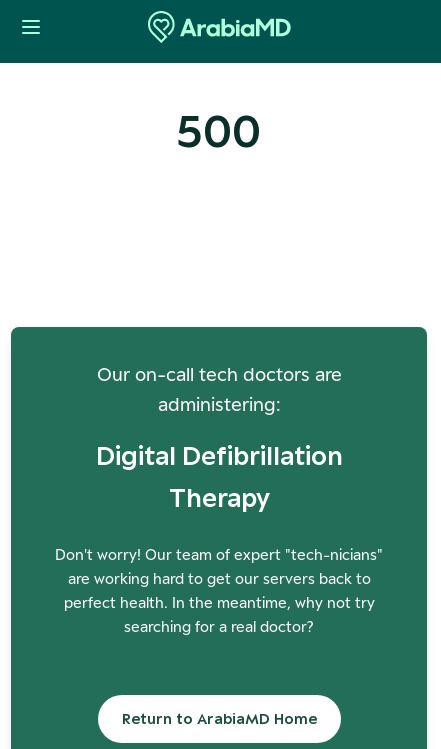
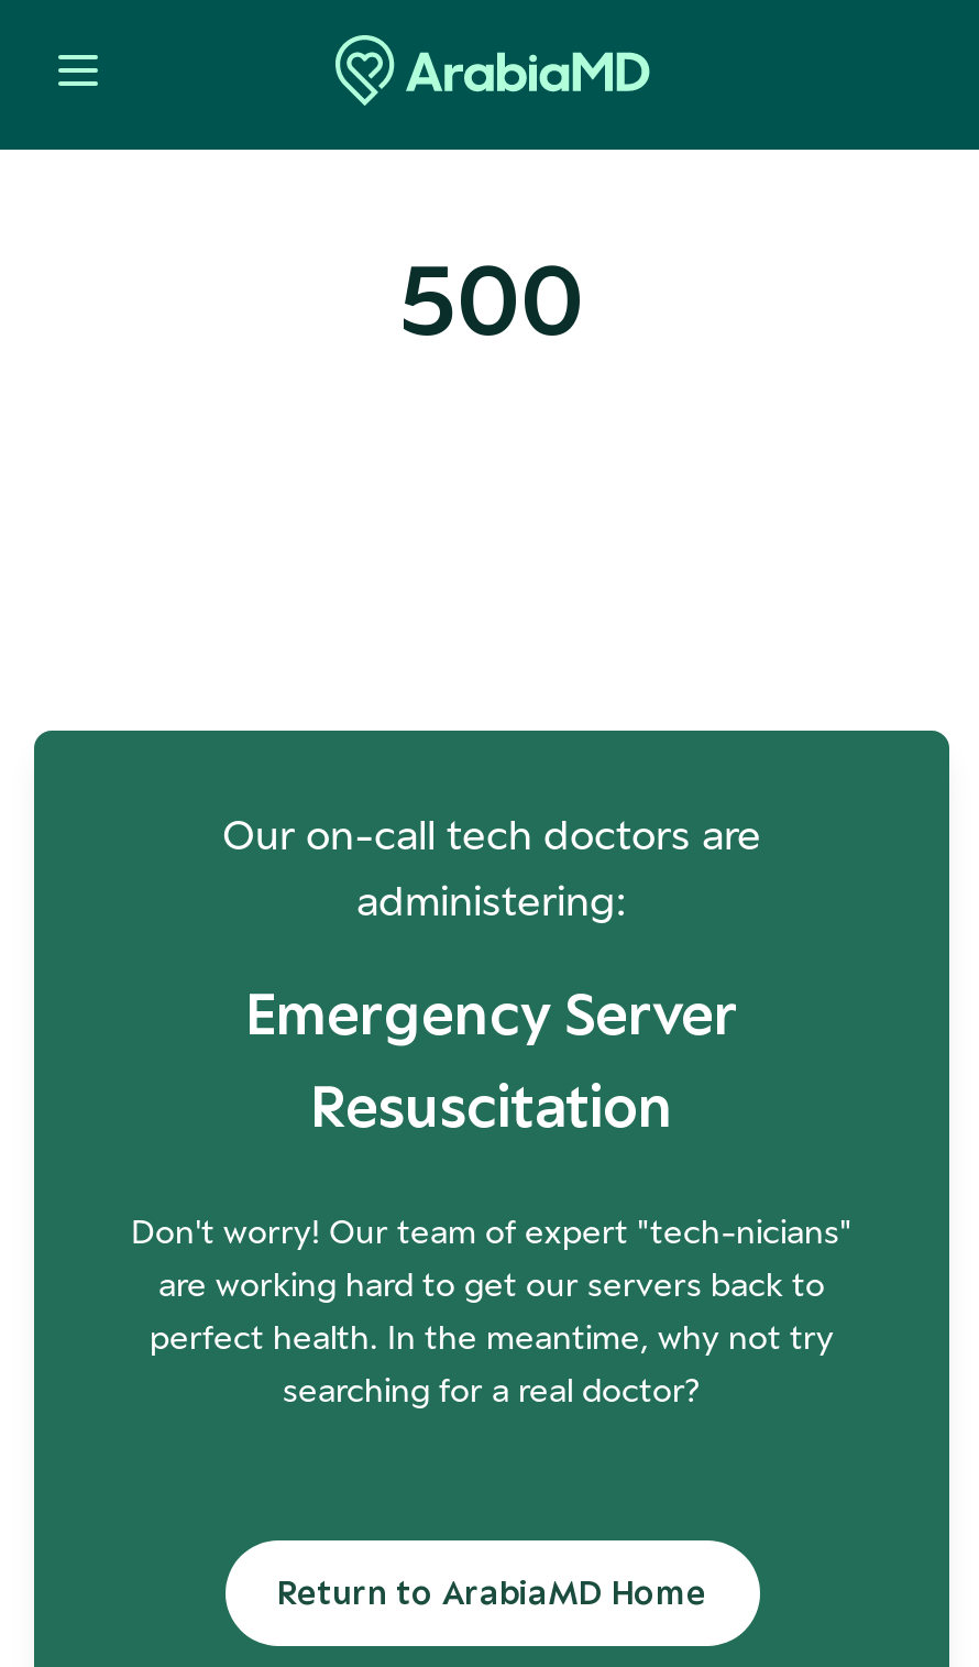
[95,440,342,513] Digital Defibrillation | Therapy -> [245,979,738,1140] Emergency Server | Resuscitation

